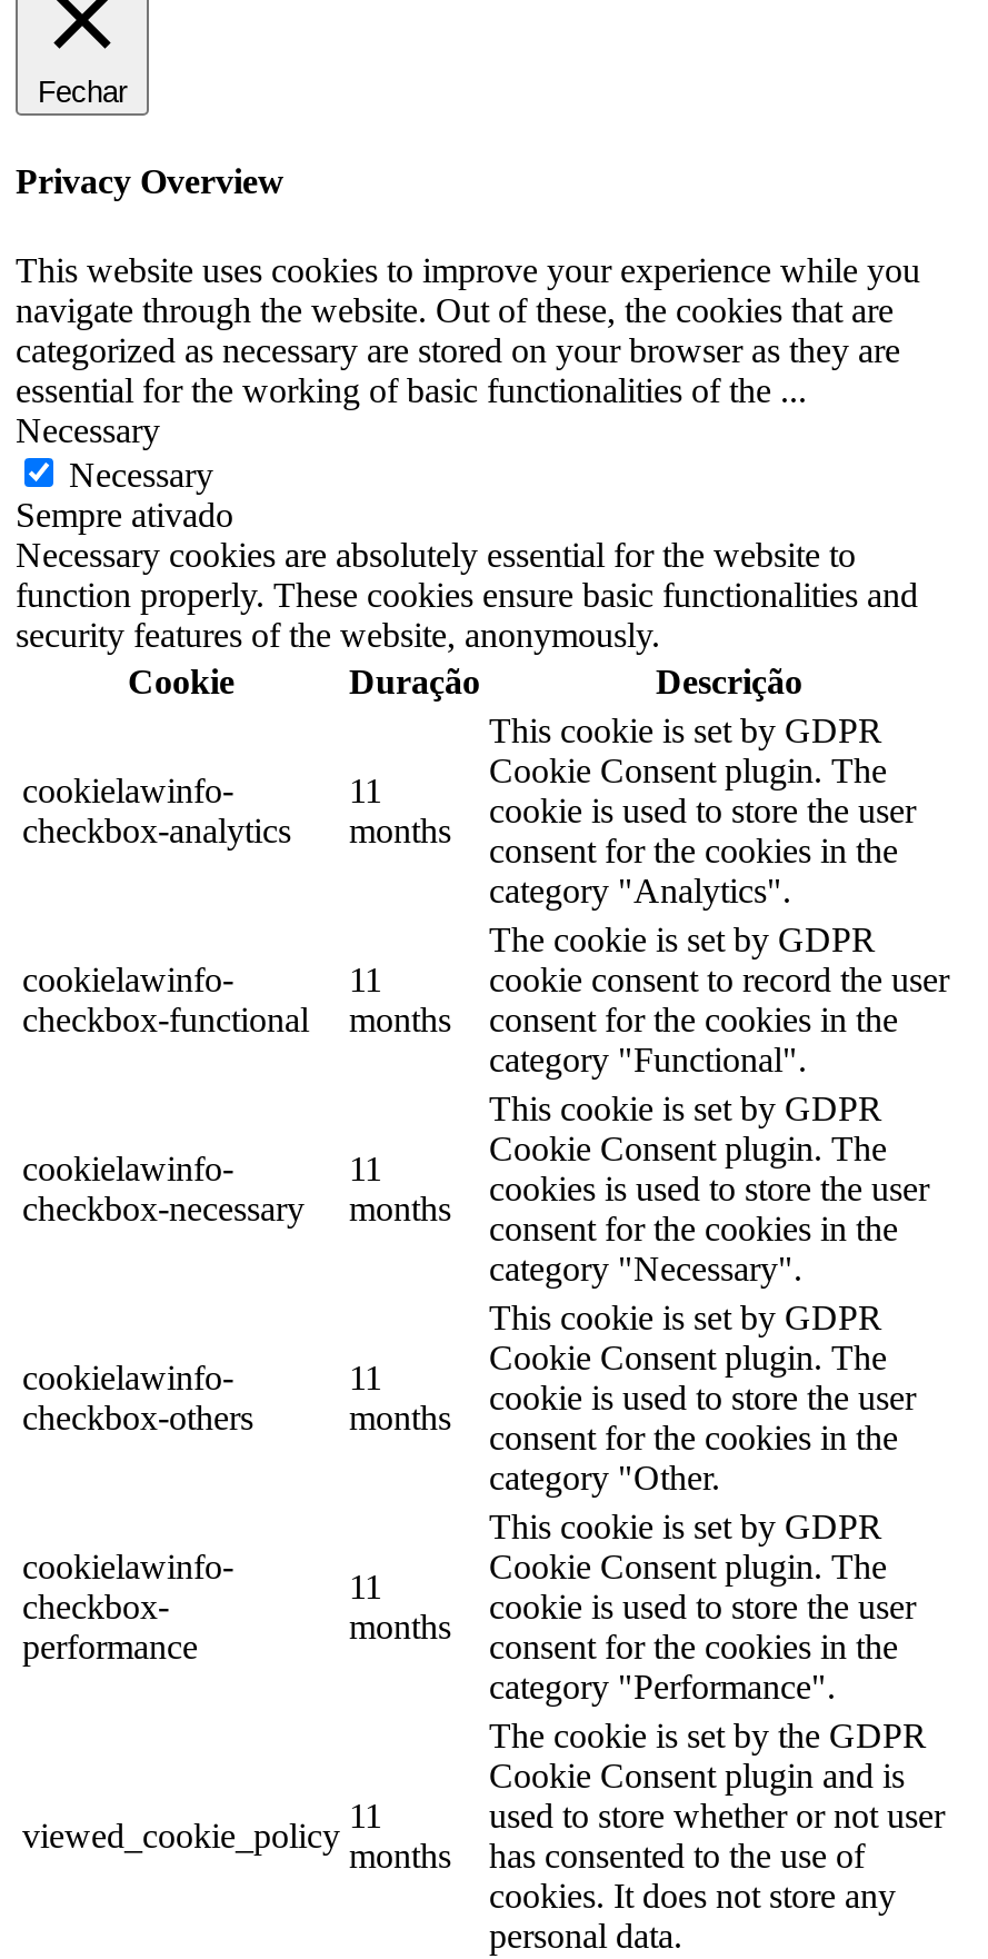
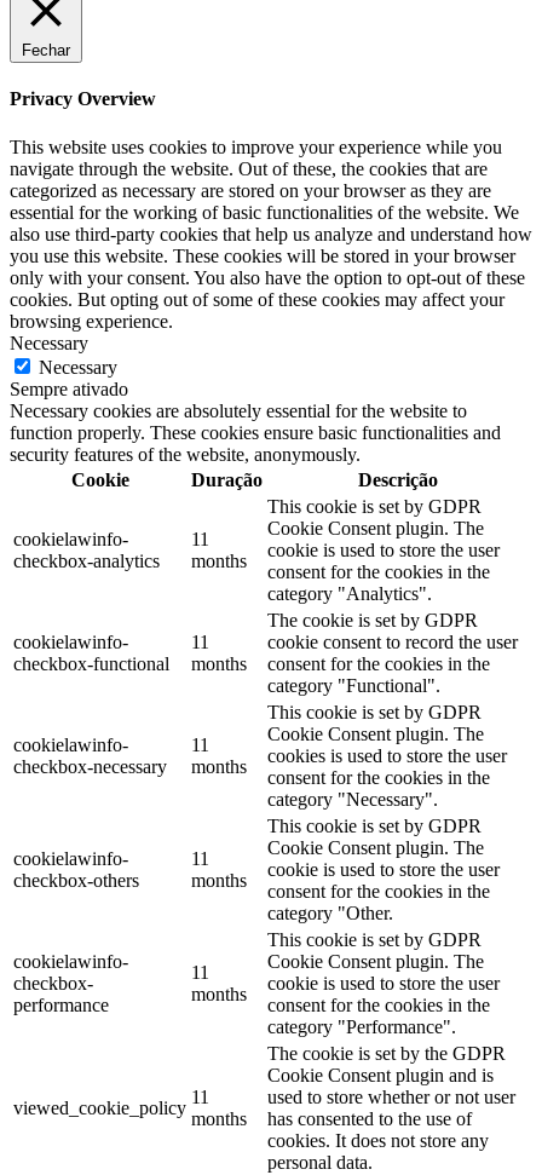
[16,370,807,408] essential for the working of basic functionalities of the... -> [10,201,532,331] essential for the working of basic functionalities of the website. We | also use third-party cookies that help us analyze and understand how | you use this website. These cookies will be stored in your browser | only with your consent. You also have the option to opt-out of these | cookies. But opting out of some of these cookies may affect your | browsing experience.

